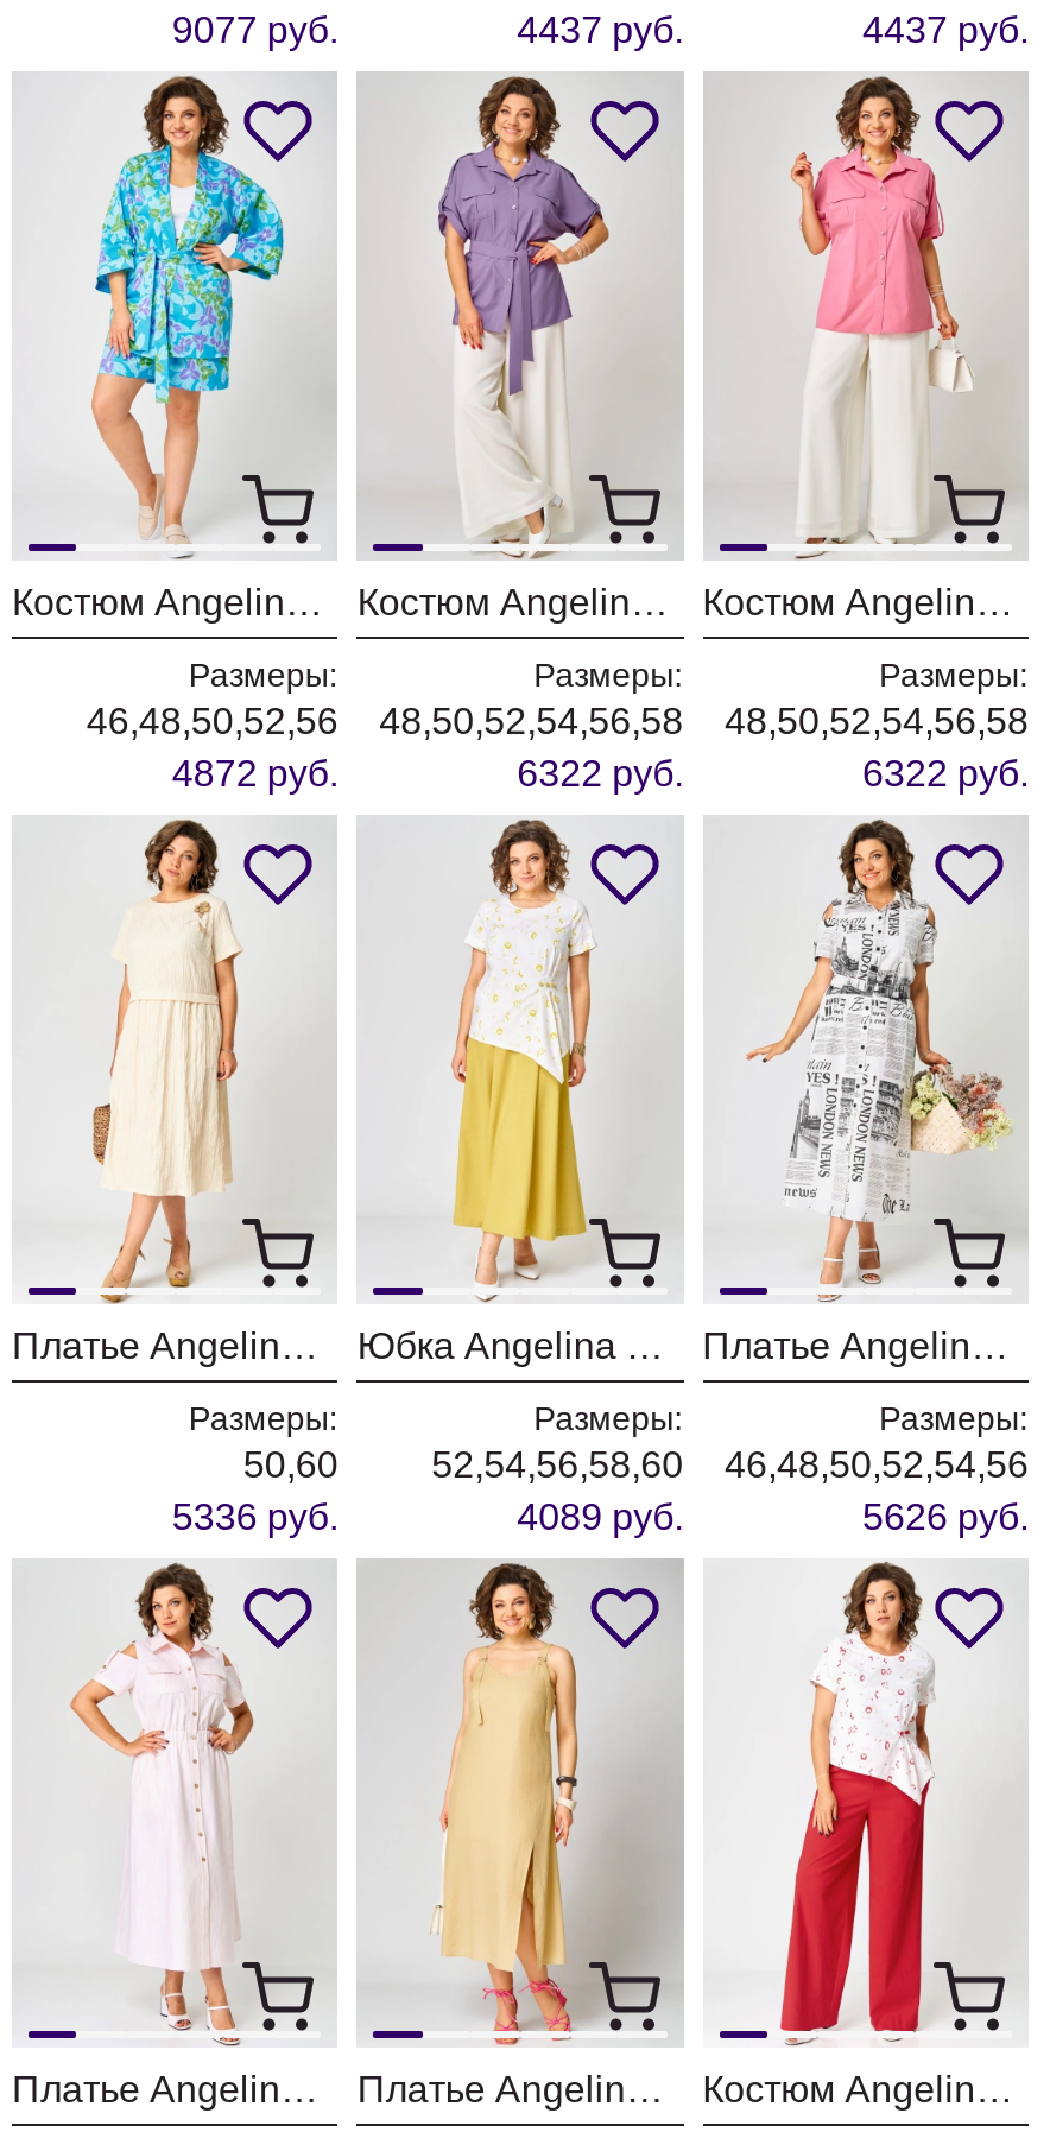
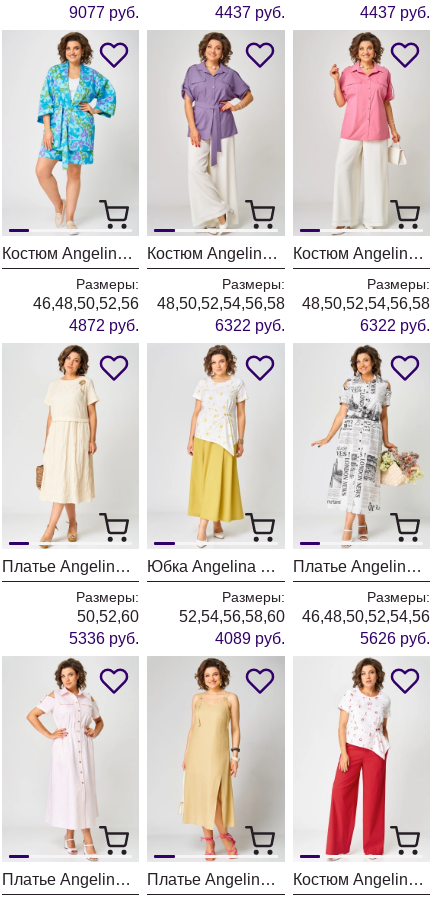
[243,1444,338,1484] 50,60 -> [77,608,139,625] 50,52,60

